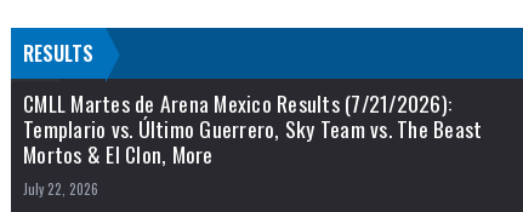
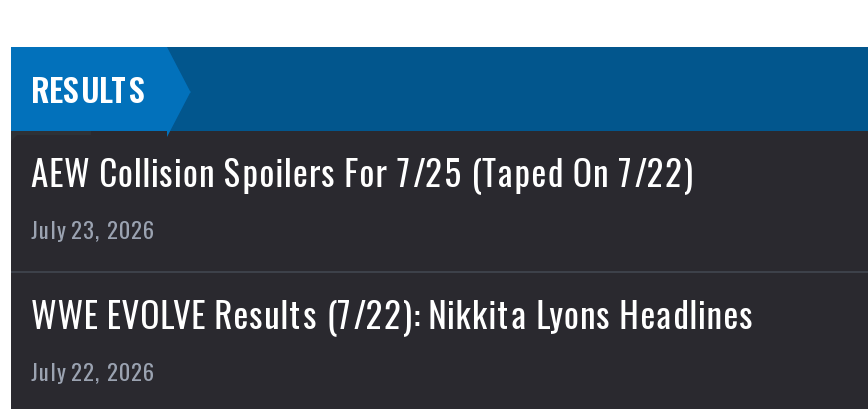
[23,87,482,170] CMLL Martes de Arena Mexico Results (7/21/2026): | Templario vs. Último Guerrero, Sky Team vs. The Beast | Mortos & El Clon, More -> [31,144,754,338] AEW Collision Spoilers For 7/25 (Taped On 7/22) | July 23, 2026 | WWE EVOLVE Results (7/22): Nikkita Lyons Headlines

